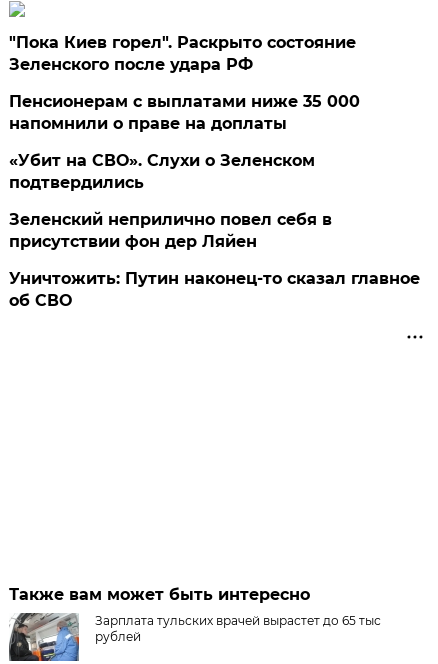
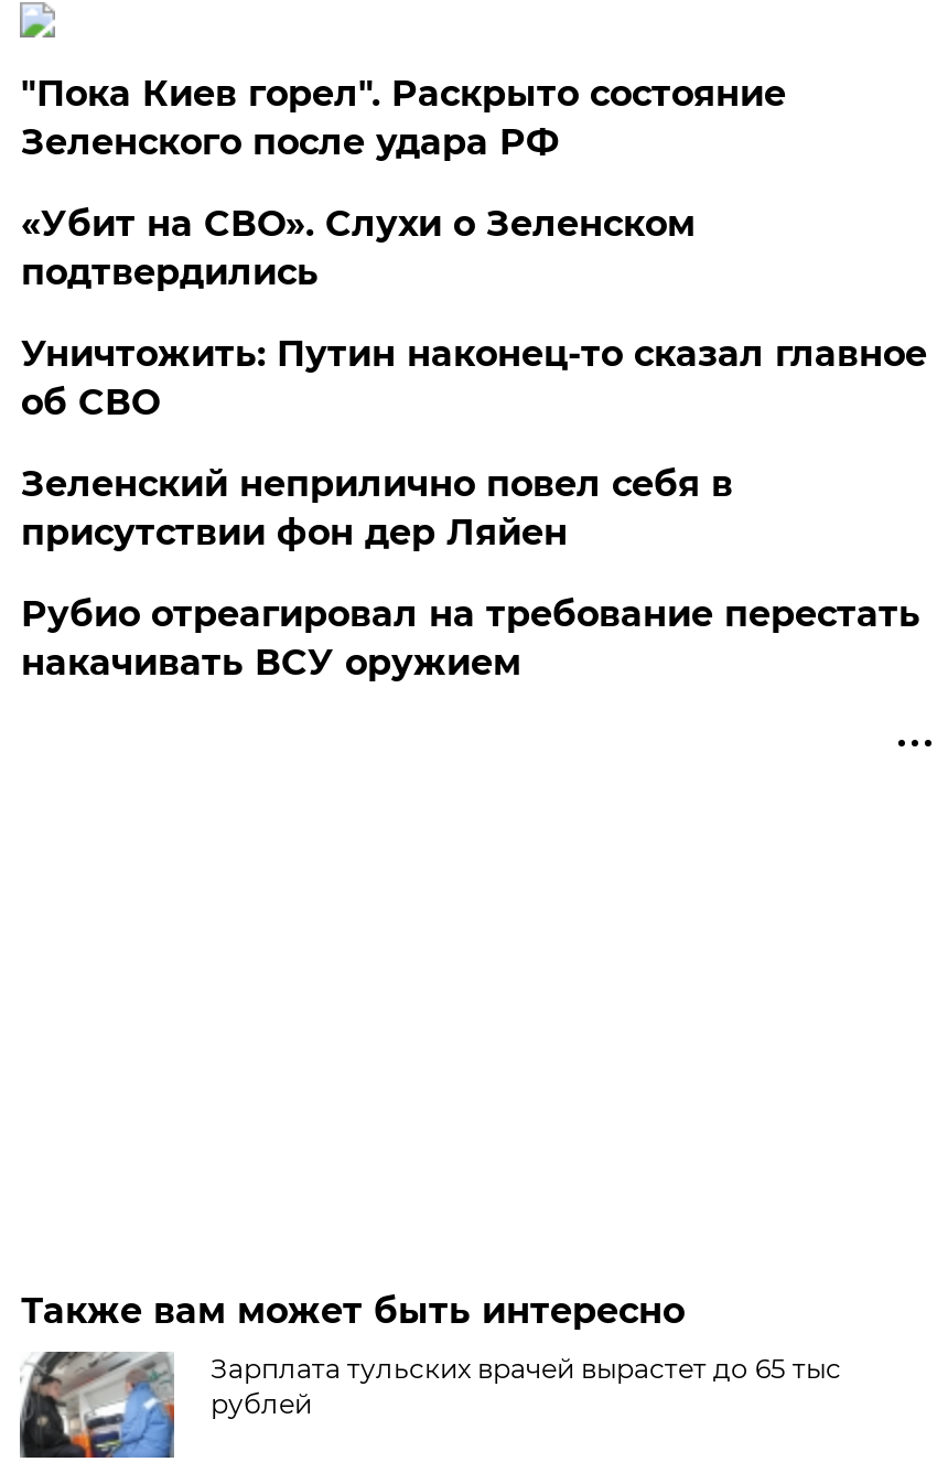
[9,92,360,133] Пенсионерам с выплатами ниже 35 000 | напомнили о праве на доплаты -> none
moved [9,151,315,192] -> [21,203,695,294]: «Убит на СВО». Слухи о Зеленском | подтвердились
none -> [21,594,920,684] Рубио отреагировал на требование перестать | накачивать ВСУ оружием
moved [9,269,420,310] -> [21,333,927,424]: Уничтожить: Путин наконец-то сказал главное | об СВО

